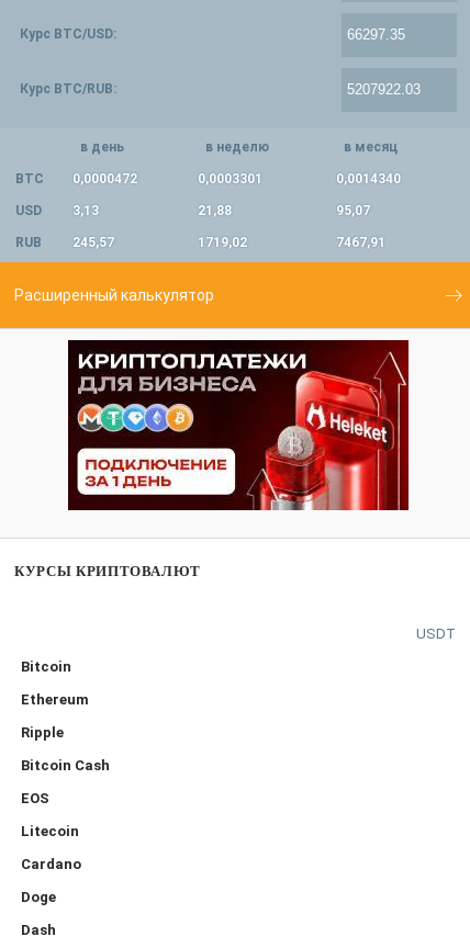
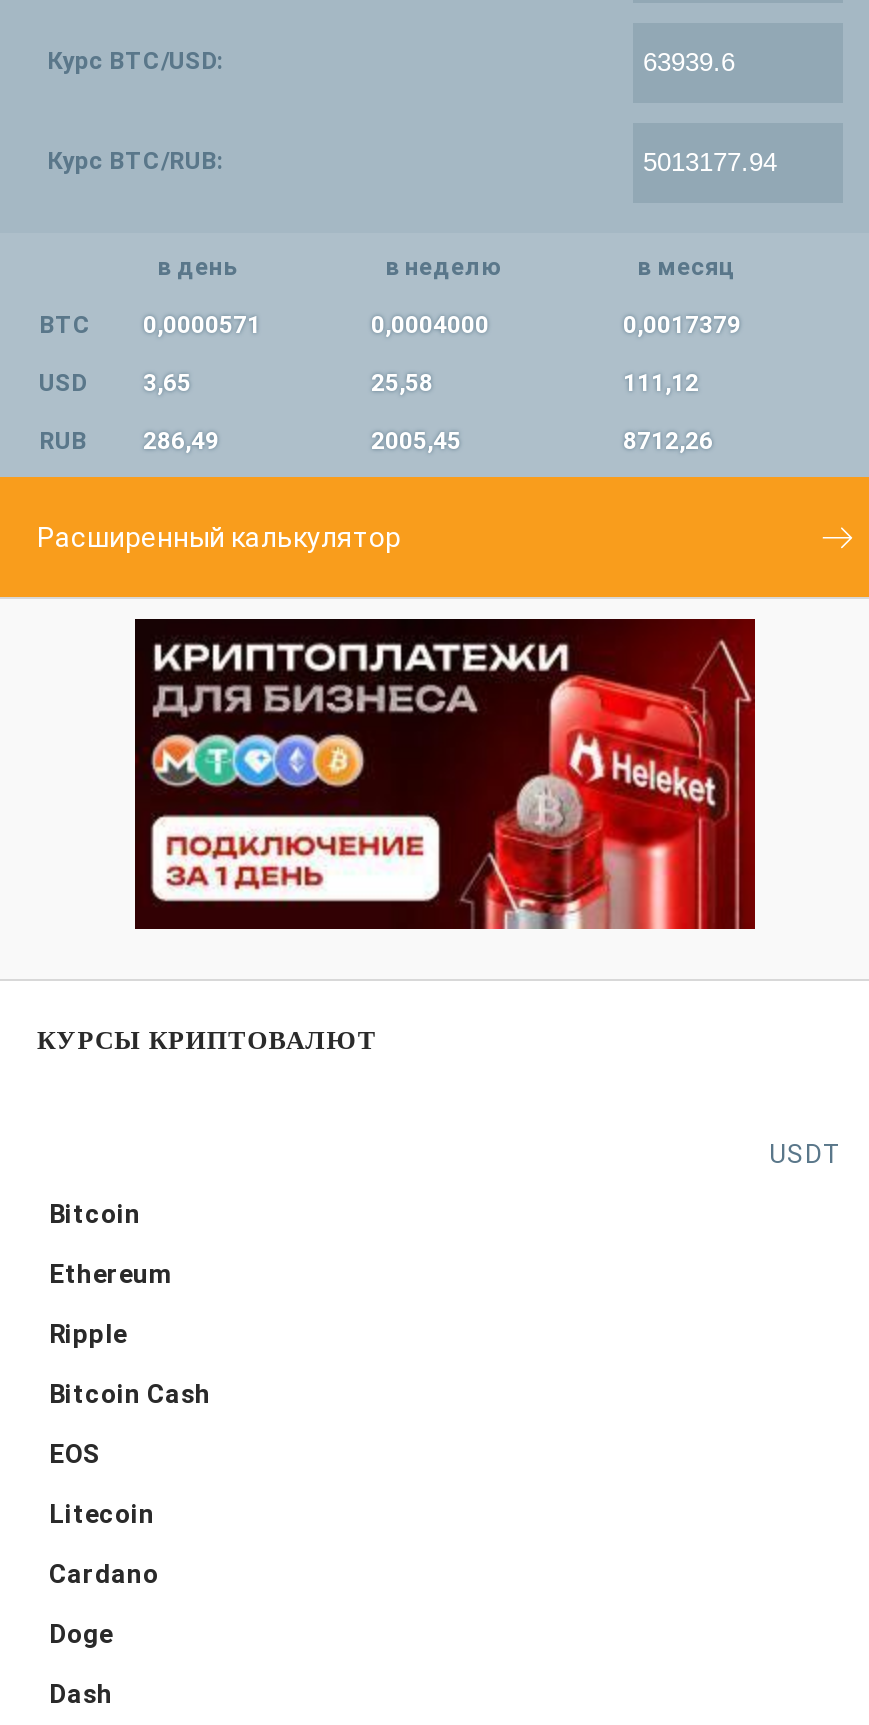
[15,171,137,187] BTC 0,0000472 -> [39,311,261,339] BTC 0,0000571
[198,171,262,187] 0,0003301 -> [371,311,489,339] 0,0004000
[336,171,401,187] 0,0014340 -> [623,311,741,339] 0,0017379
[15,203,99,218] USD 3,13 -> [39,369,191,397] USD 3,65
[198,203,232,218] 21,88 -> [371,369,433,397] 25,58
[336,203,370,218] 95,07 -> [623,369,699,397] 111,12
[15,235,114,250] RUB 245,57 -> [39,427,219,455] RUB 286,49
[198,235,247,250] 1719,02 -> [371,427,461,455] 2005,45
[336,235,385,250] 7467,91 -> [623,427,713,455] 8712,26

